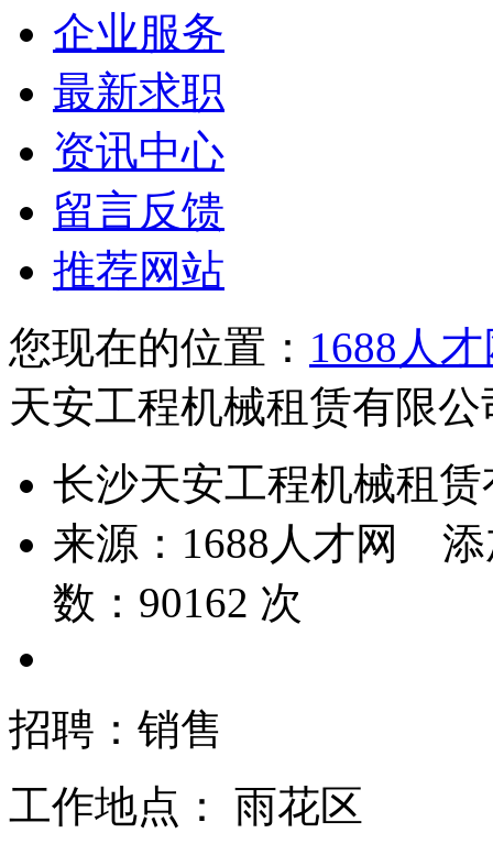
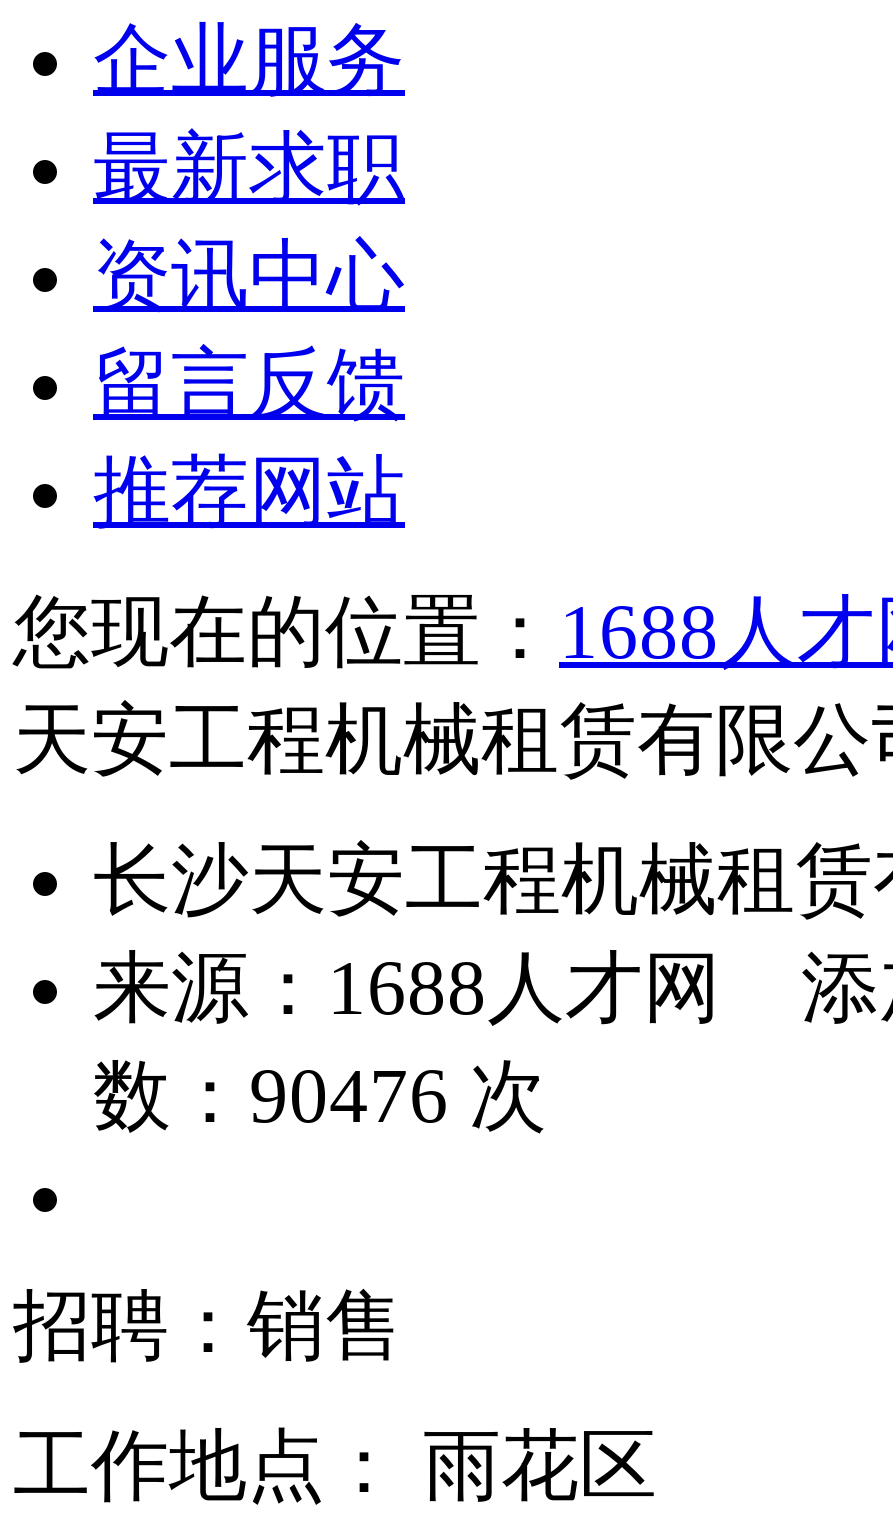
[53,579,303,626] 数：90162次 -> [93,1052,547,1138] 数：90476次

